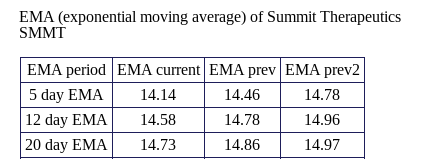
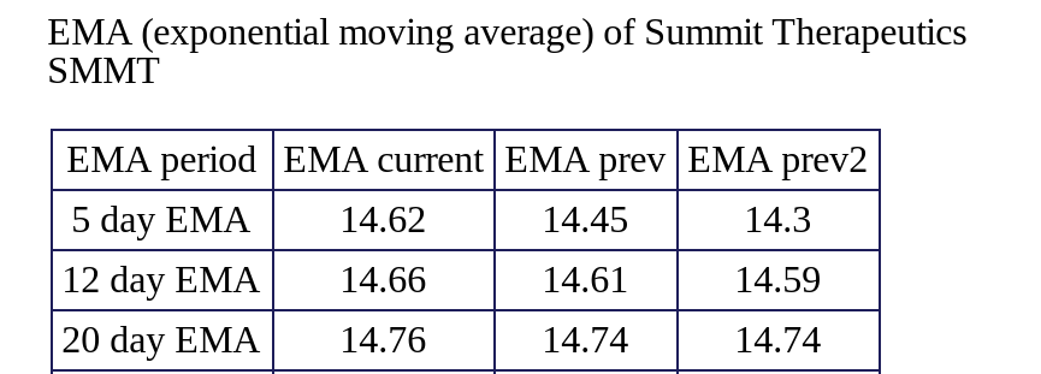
[140,86,176,103] 14.14 -> [340,199,426,240] 14.62
[224,86,260,103] 14.46 -> [542,199,628,240] 14.45
[304,86,340,103] 14.78 -> [744,199,811,240] 14.3
[25,111,176,128] 12 day EMA 14.58 -> [62,260,426,300] 12 day EMA 14.66
[224,111,260,128] 14.78 -> [542,260,628,300] 14.61
[304,111,340,128] 14.96 -> [734,260,821,300] 14.59
[25,136,176,153] 20 day EMA 14.73 -> [62,320,426,361] 20 day EMA 14.76
[224,136,260,153] 14.86 -> [542,320,628,361] 14.74
[304,136,340,153] 14.97 -> [734,320,821,361] 14.74

